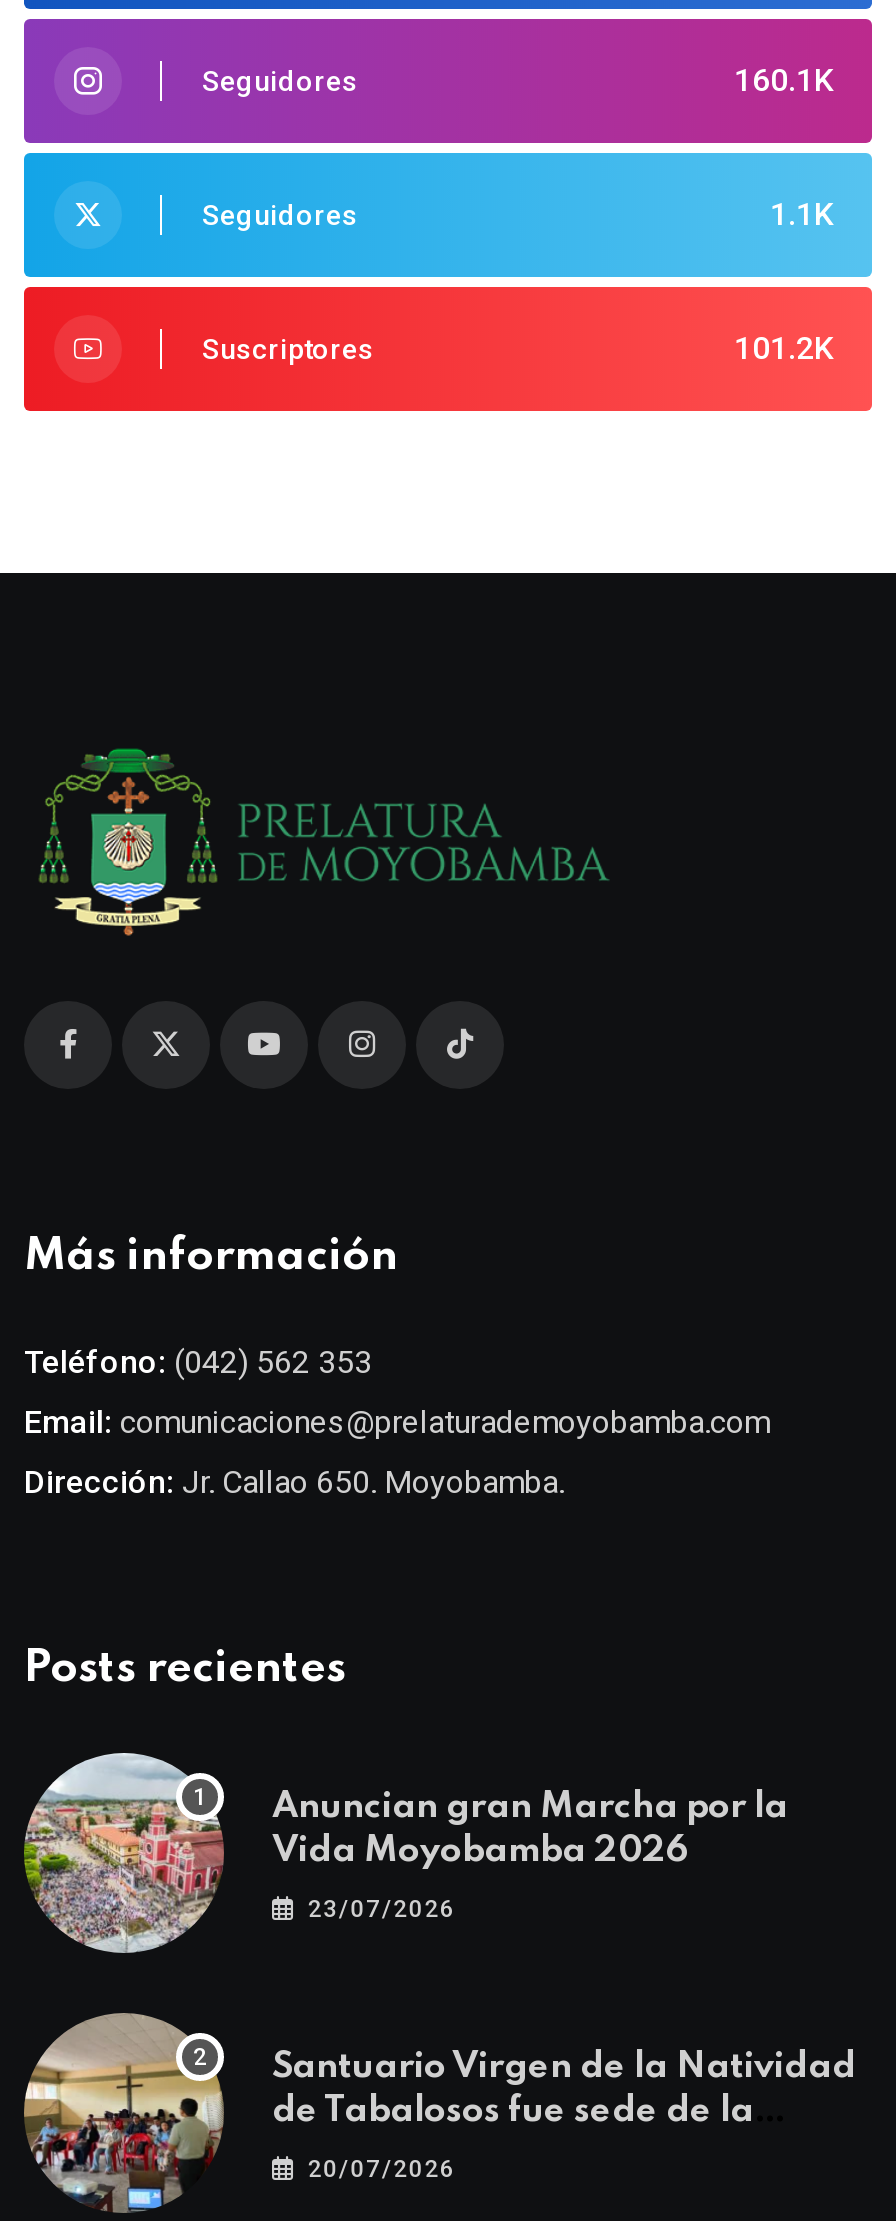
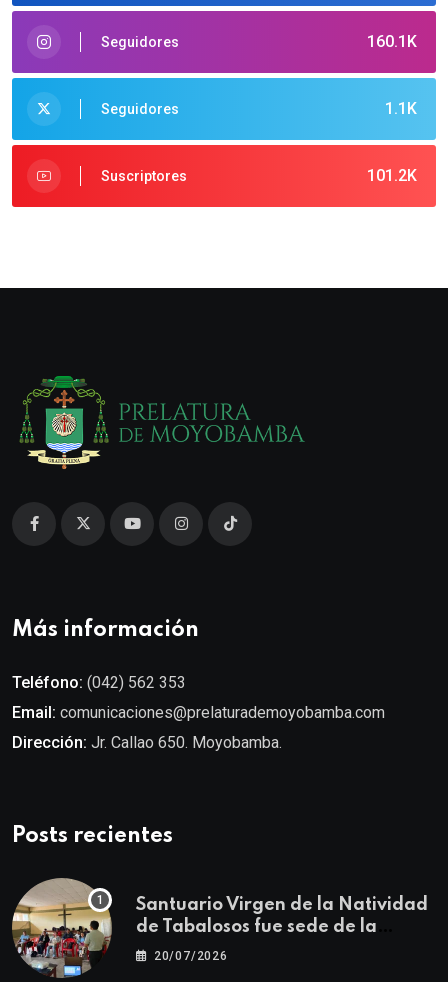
[24,1751,788,1953] [image] | Anuncian gran Marcha por la | Vida Moyobamba 2026 | 23/07/2026 -> none

